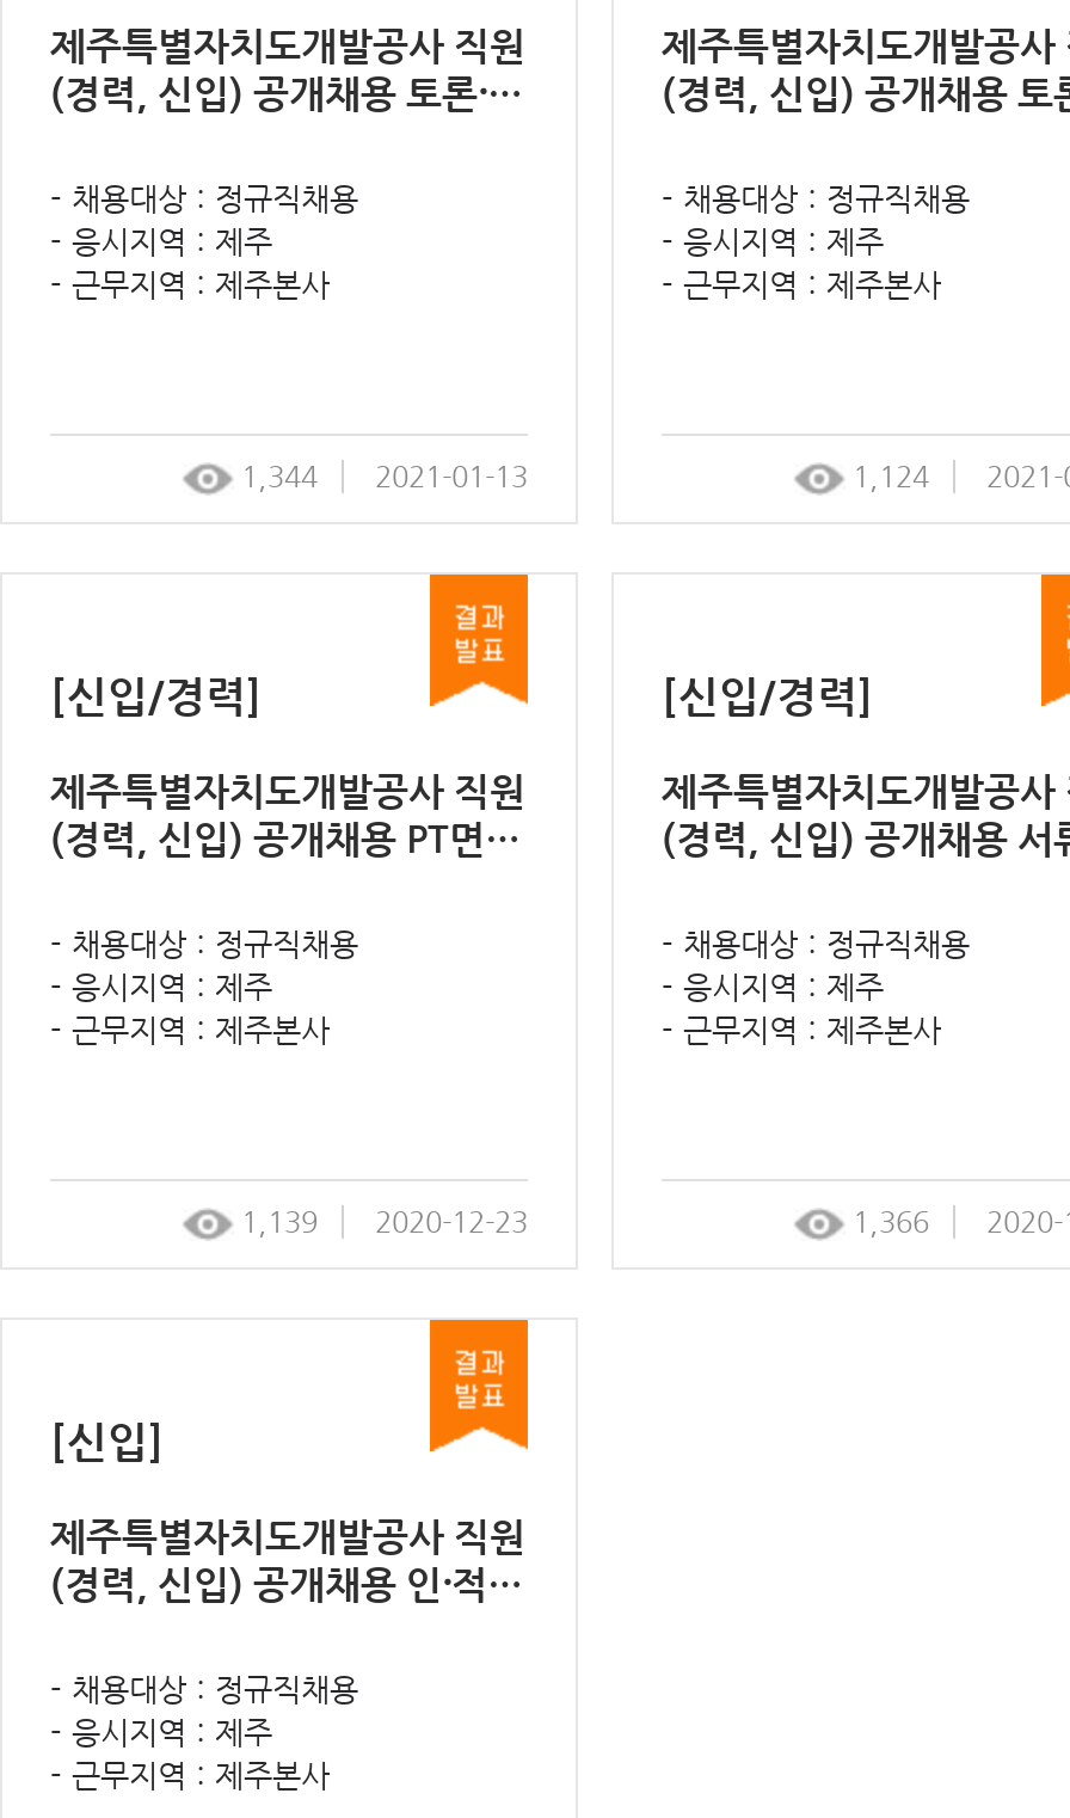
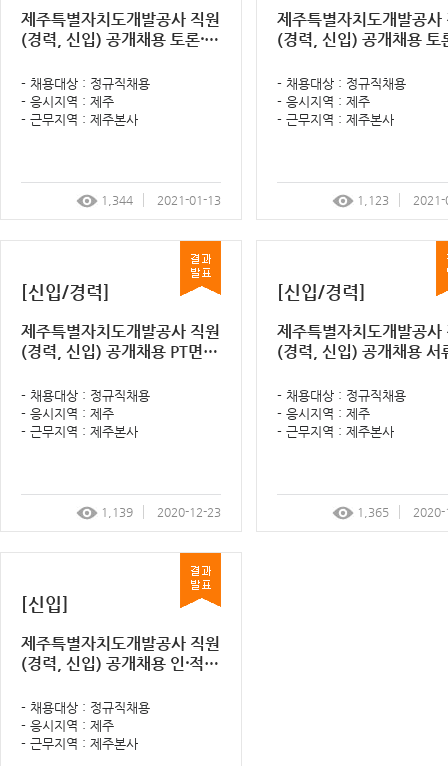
[845,460,929,493] 1,124 -> [354,193,389,207] 1,123
[845,1205,929,1239] 1,366 -> [354,505,389,519] 1,365

